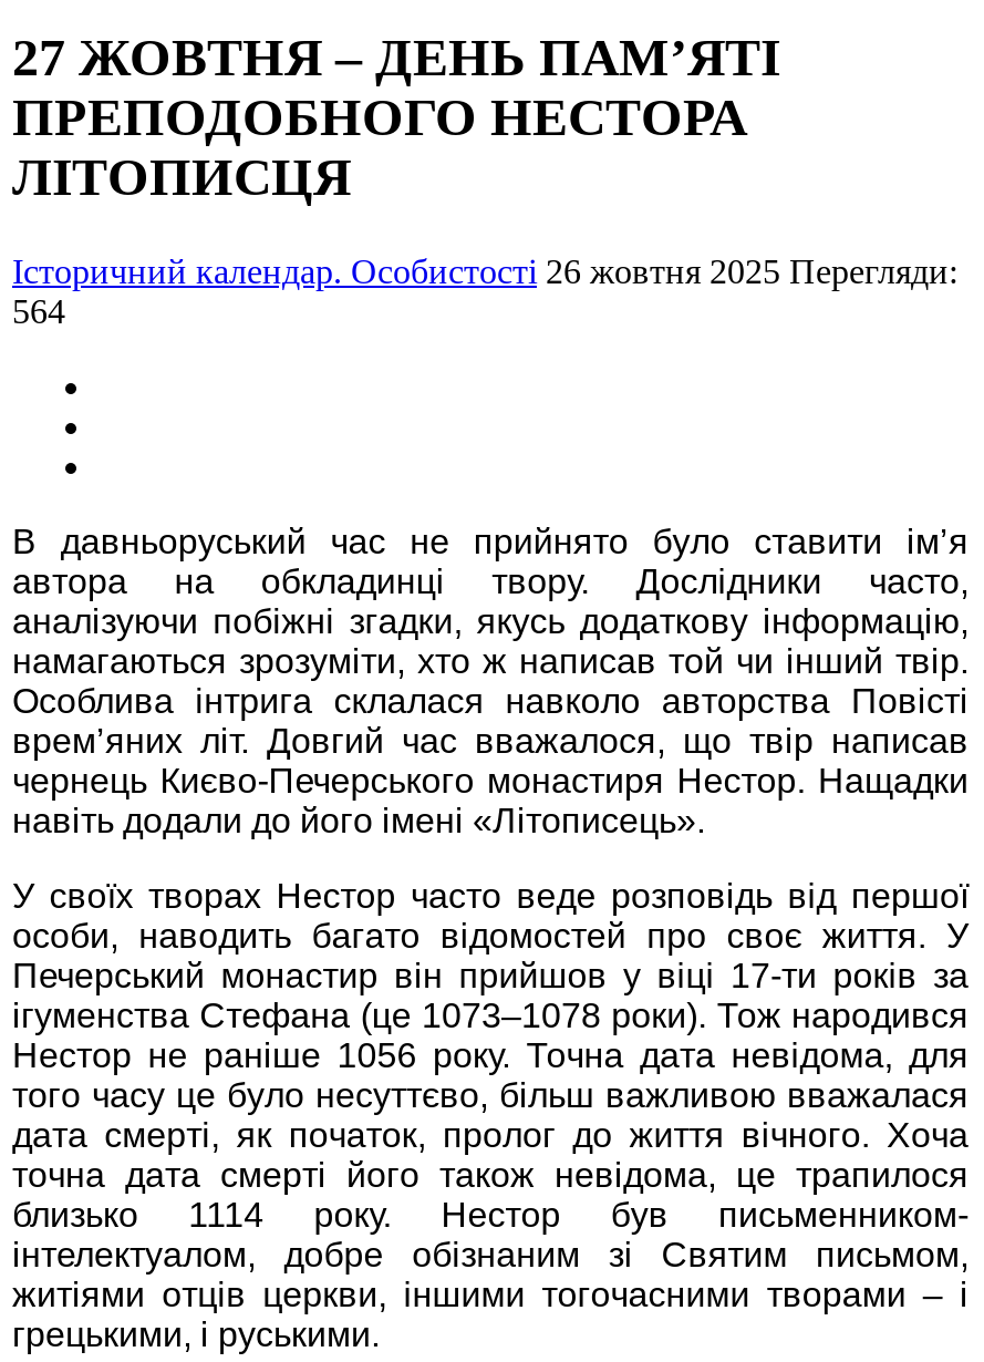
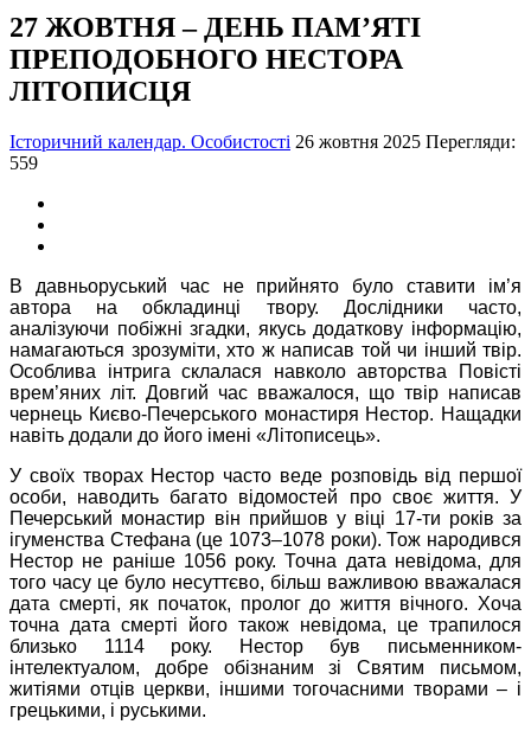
[12,292,65,330] 564 -> [9,153,38,173] 559

